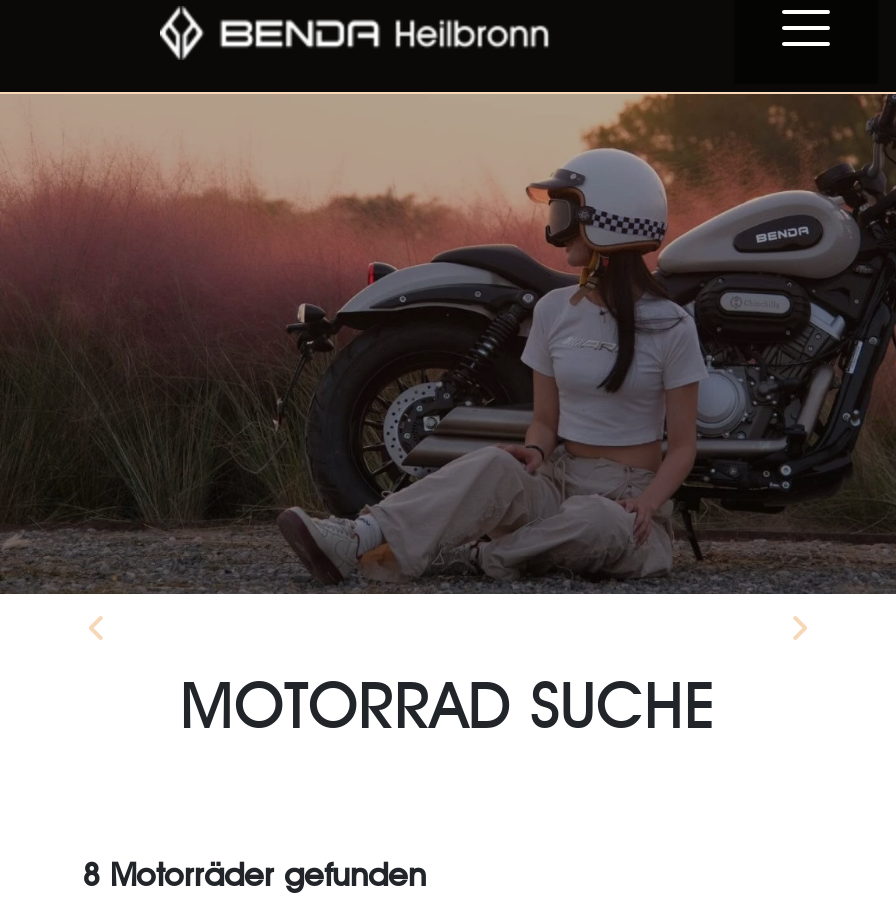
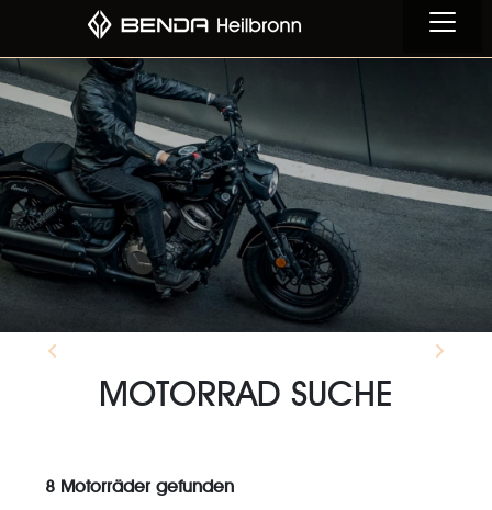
[6,92,890,594] [image] -> [3,57,489,331] [image]

